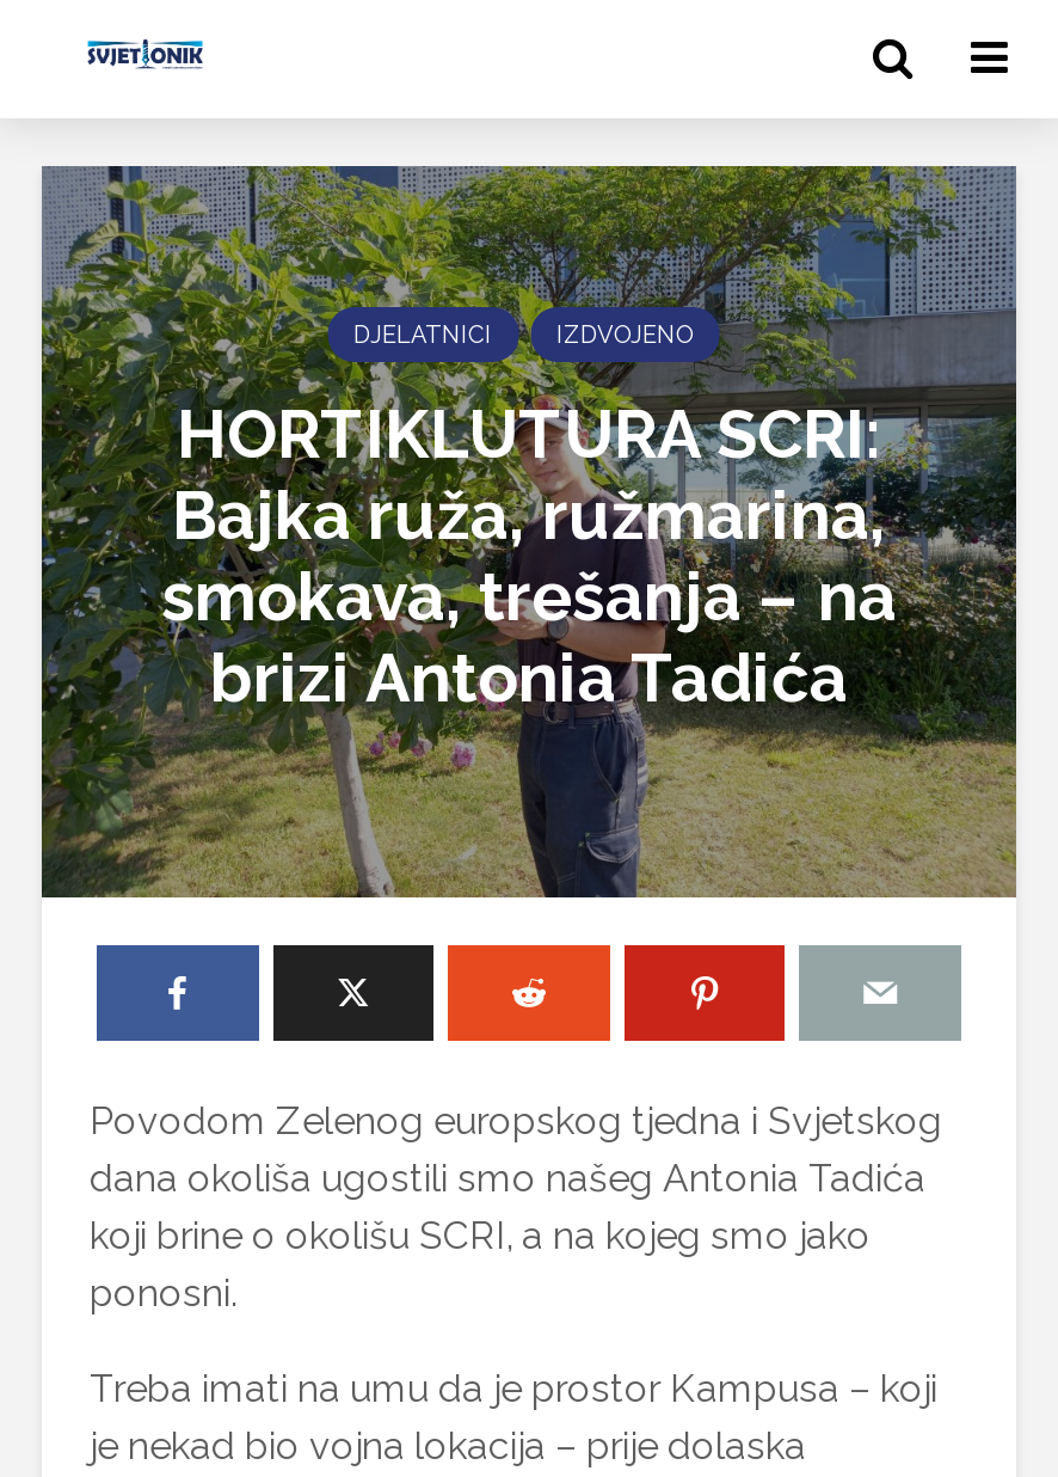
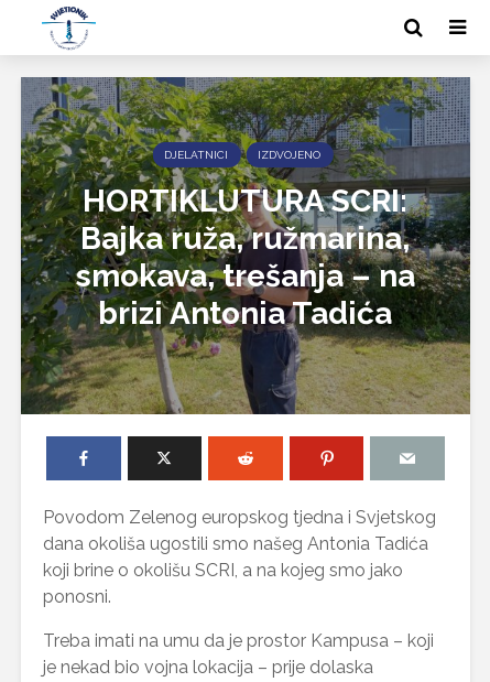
[87,13,204,106] [image] -> [43,6,95,51] [image]

